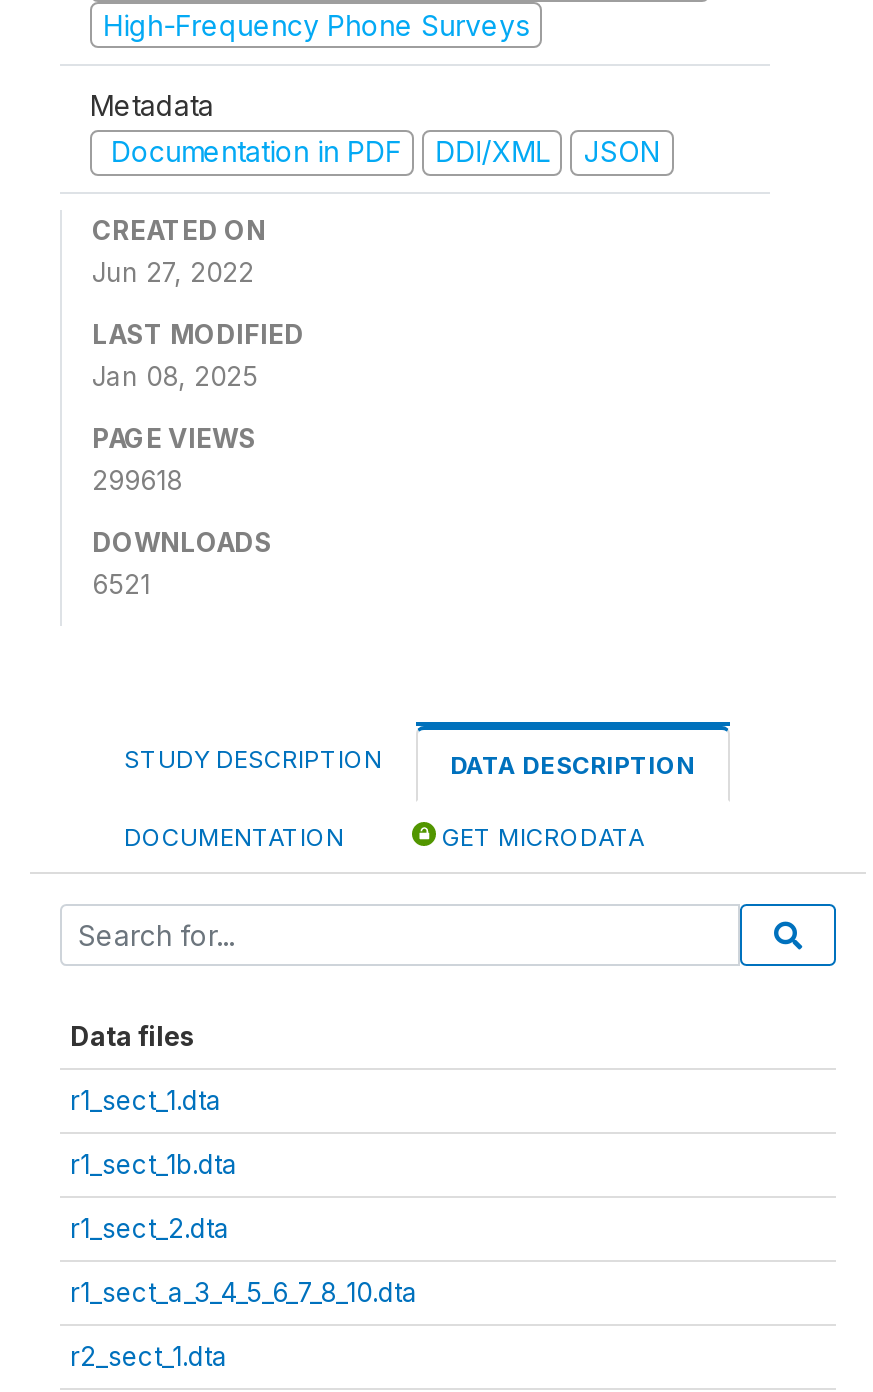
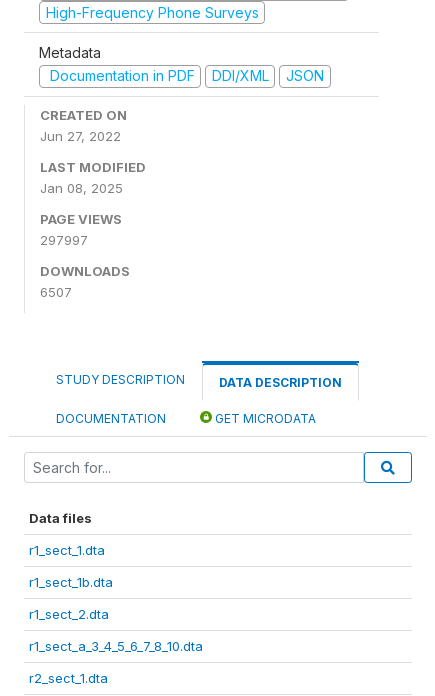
[92,463,182,495] 299618 -> [40,231,88,247] 297997
[92,567,150,599] 6521 -> [40,283,72,299] 6507

